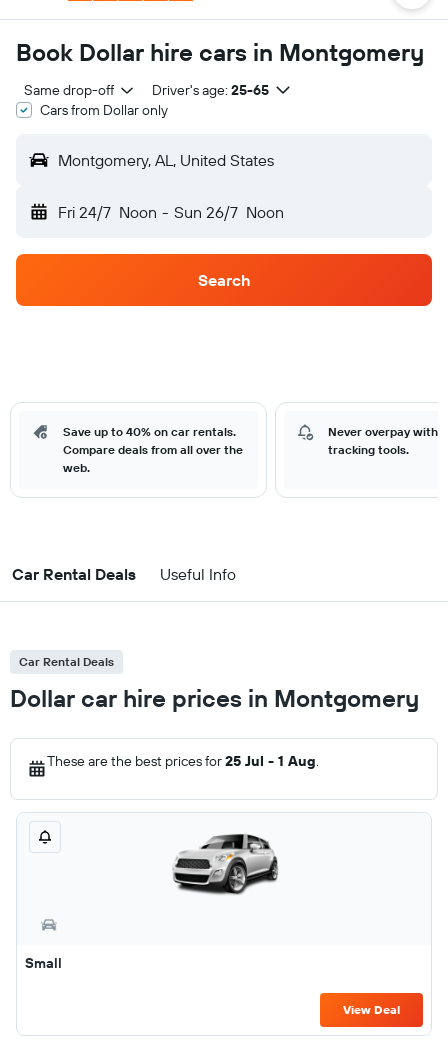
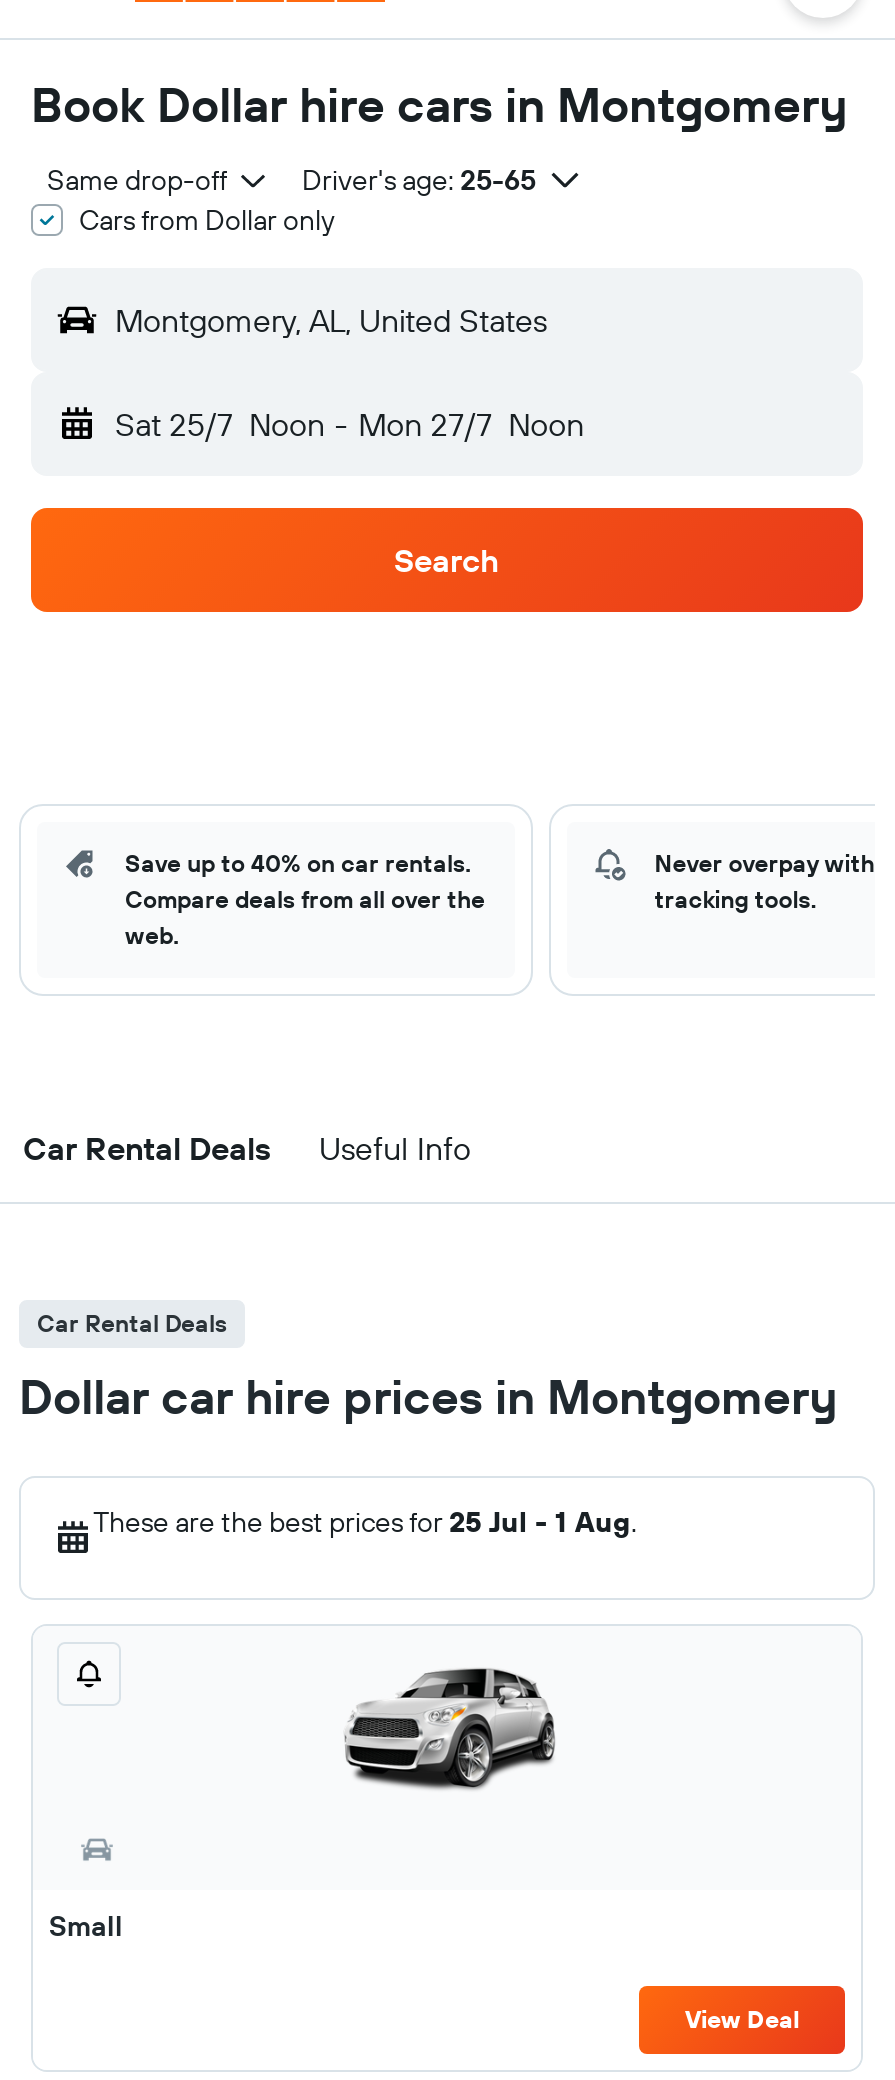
[58,202,284,222] Fri 24/7 Noon - Sun 26/7 Noon -> [115,404,584,444] Sat 25/7 Noon - Mon 27/7 Noon

